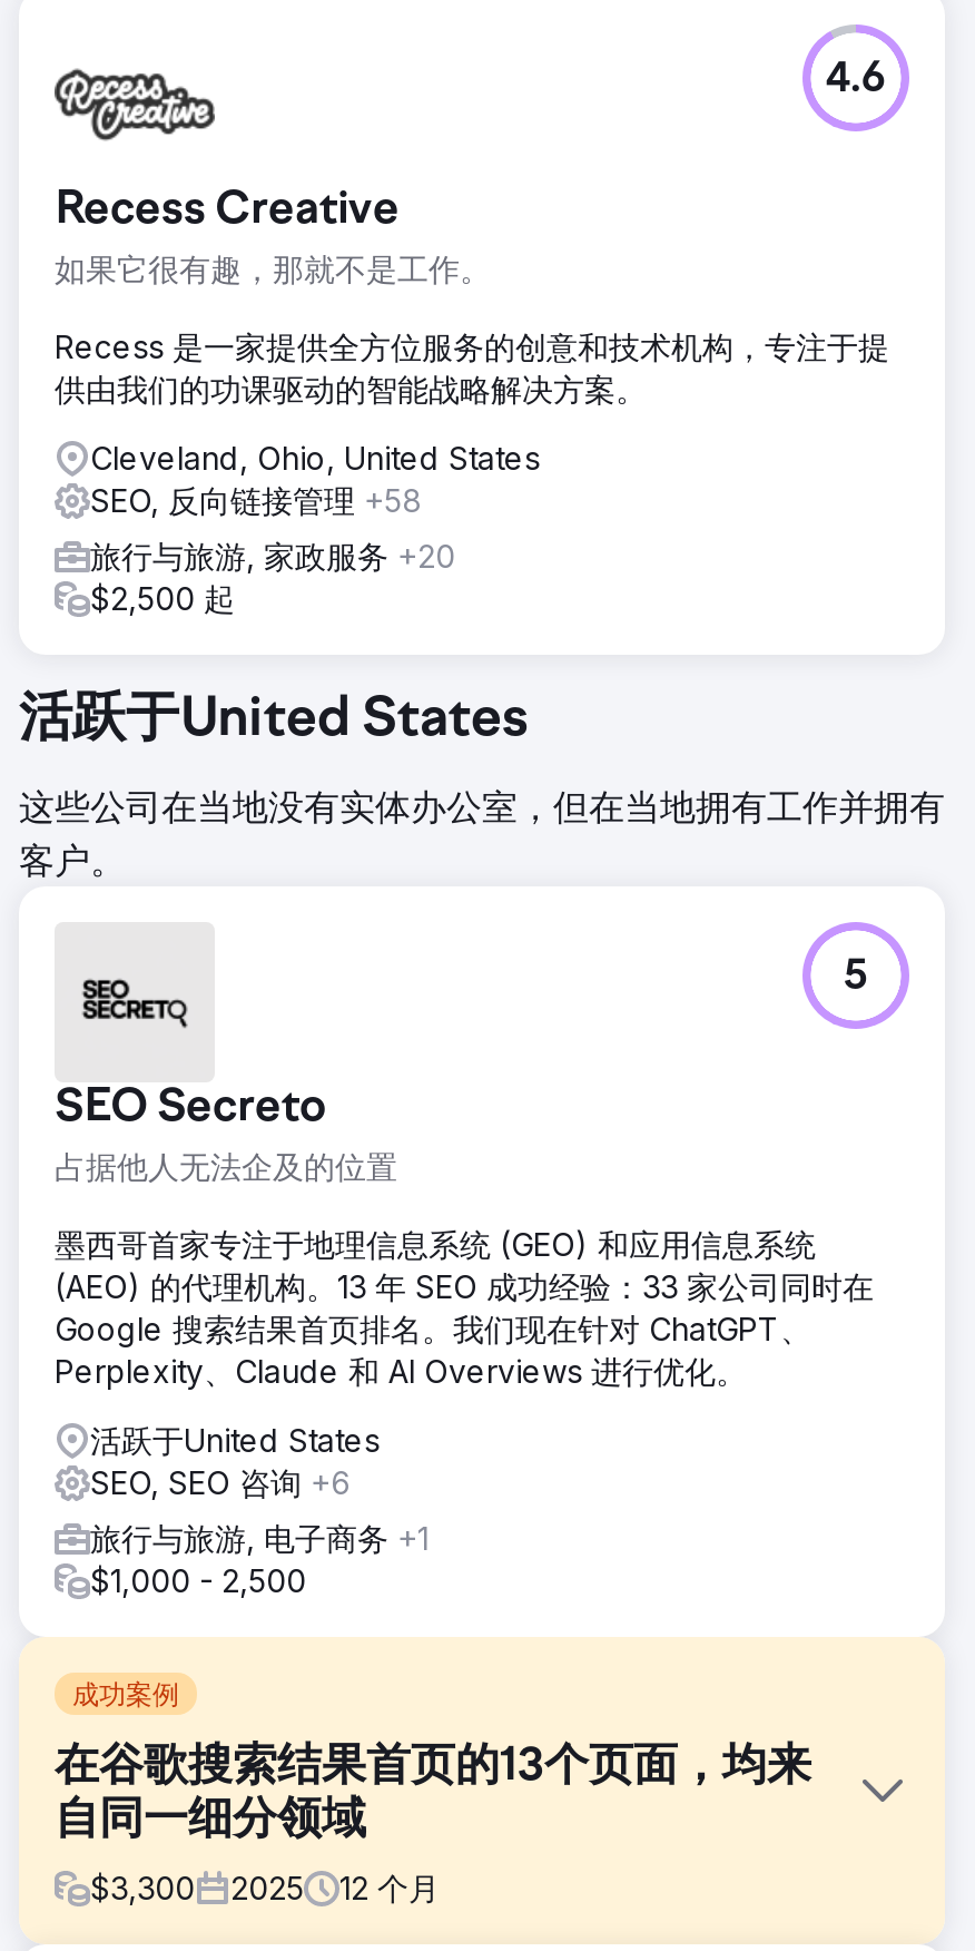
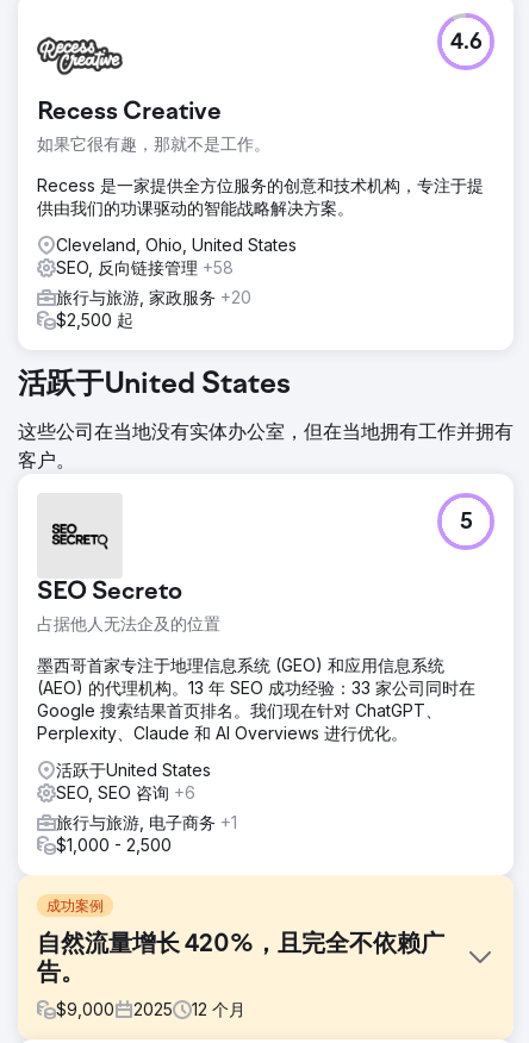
[55,1744,811,1846] 在谷歌搜索结果首页的13个页面，均来 | 自同一细分领域 -> [37,932,444,987] 自然流量增长 420%，且完全不依赖广 | 告。
[90,1869,440,1906] $3,300 2025 12 个月 -> [56,999,245,1019] $9,000 2025 12 个月

